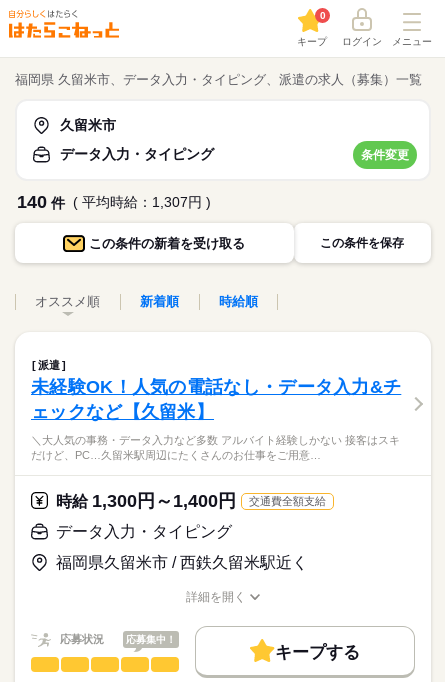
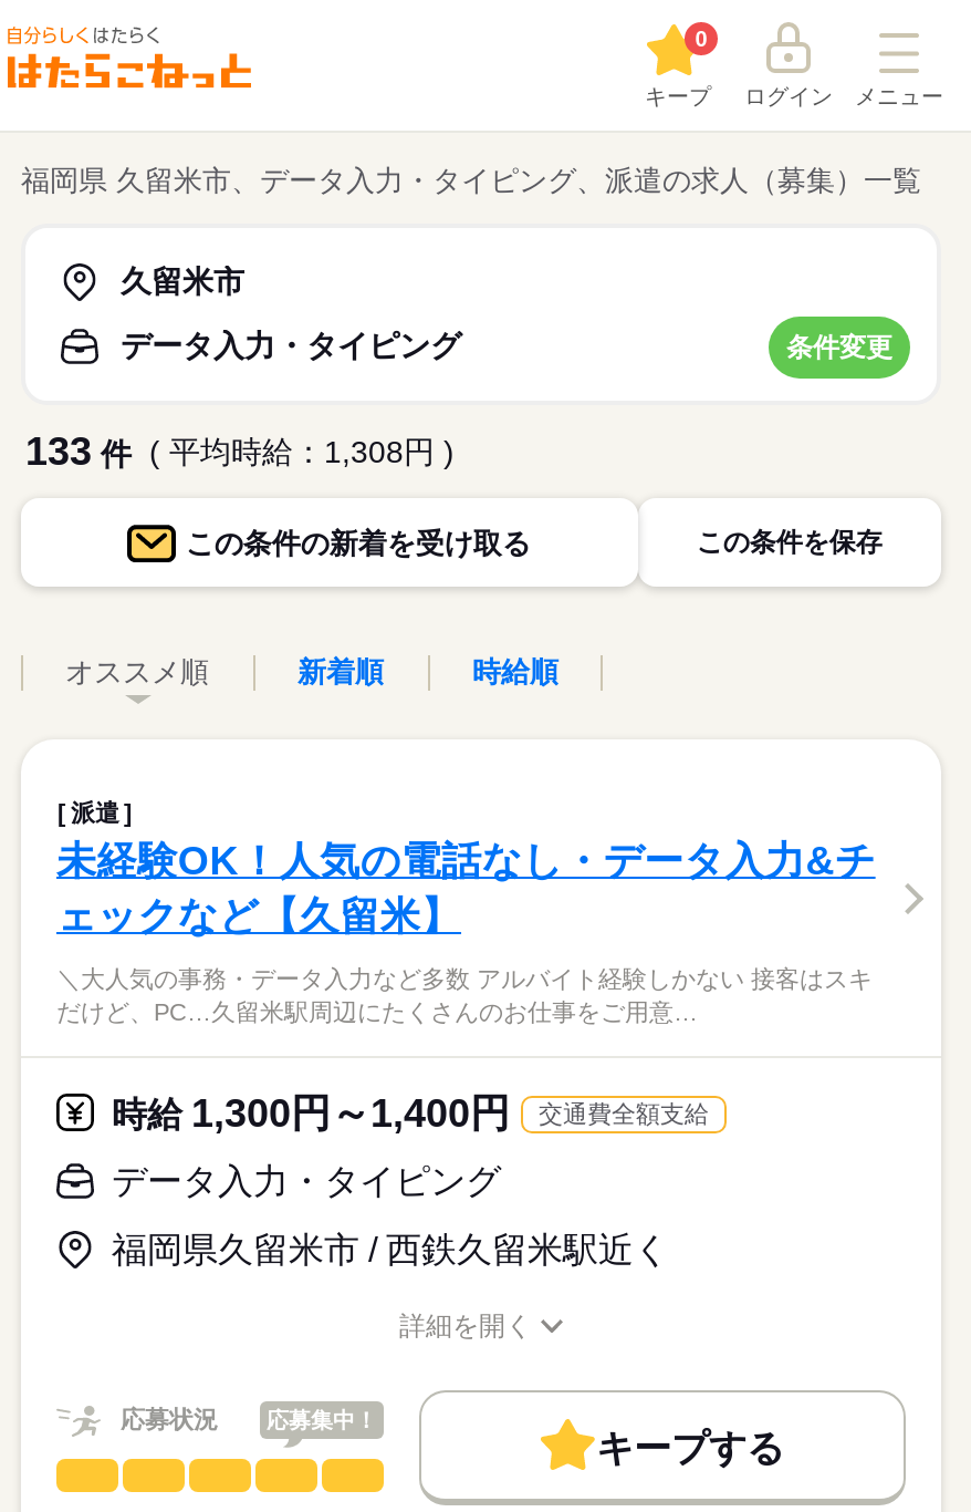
[17,192,211,212] 140件 ( 平均時給：1,307円 ) -> [25,429,455,474] 133件 ( 平均時給：1,308円 )

